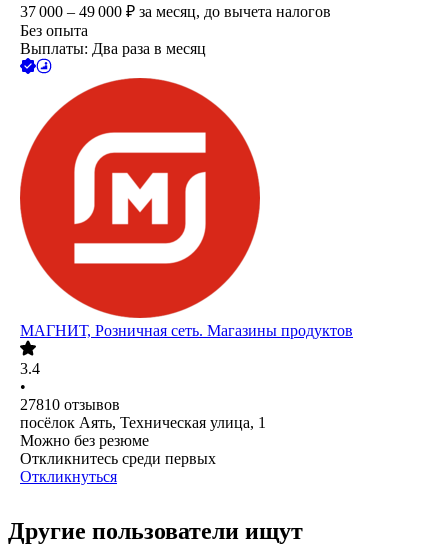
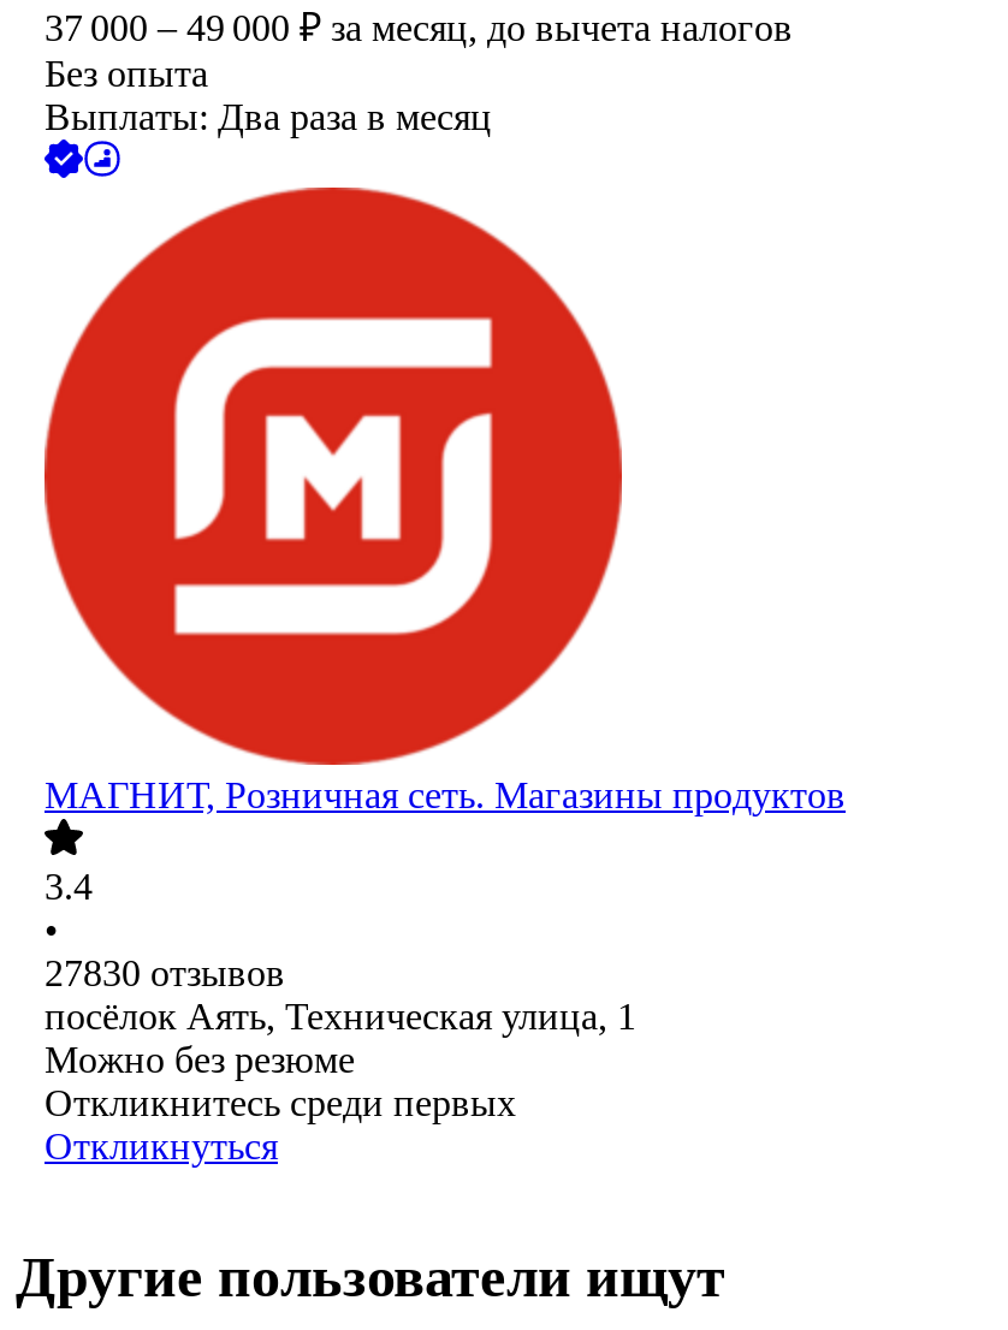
[20,396,120,413] 27810 отзывов -> [45,954,285,994] 27830 отзывов

